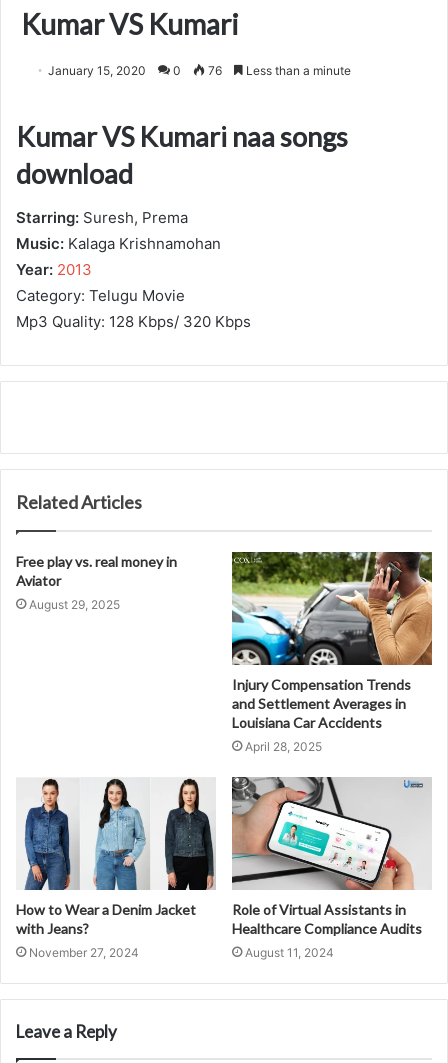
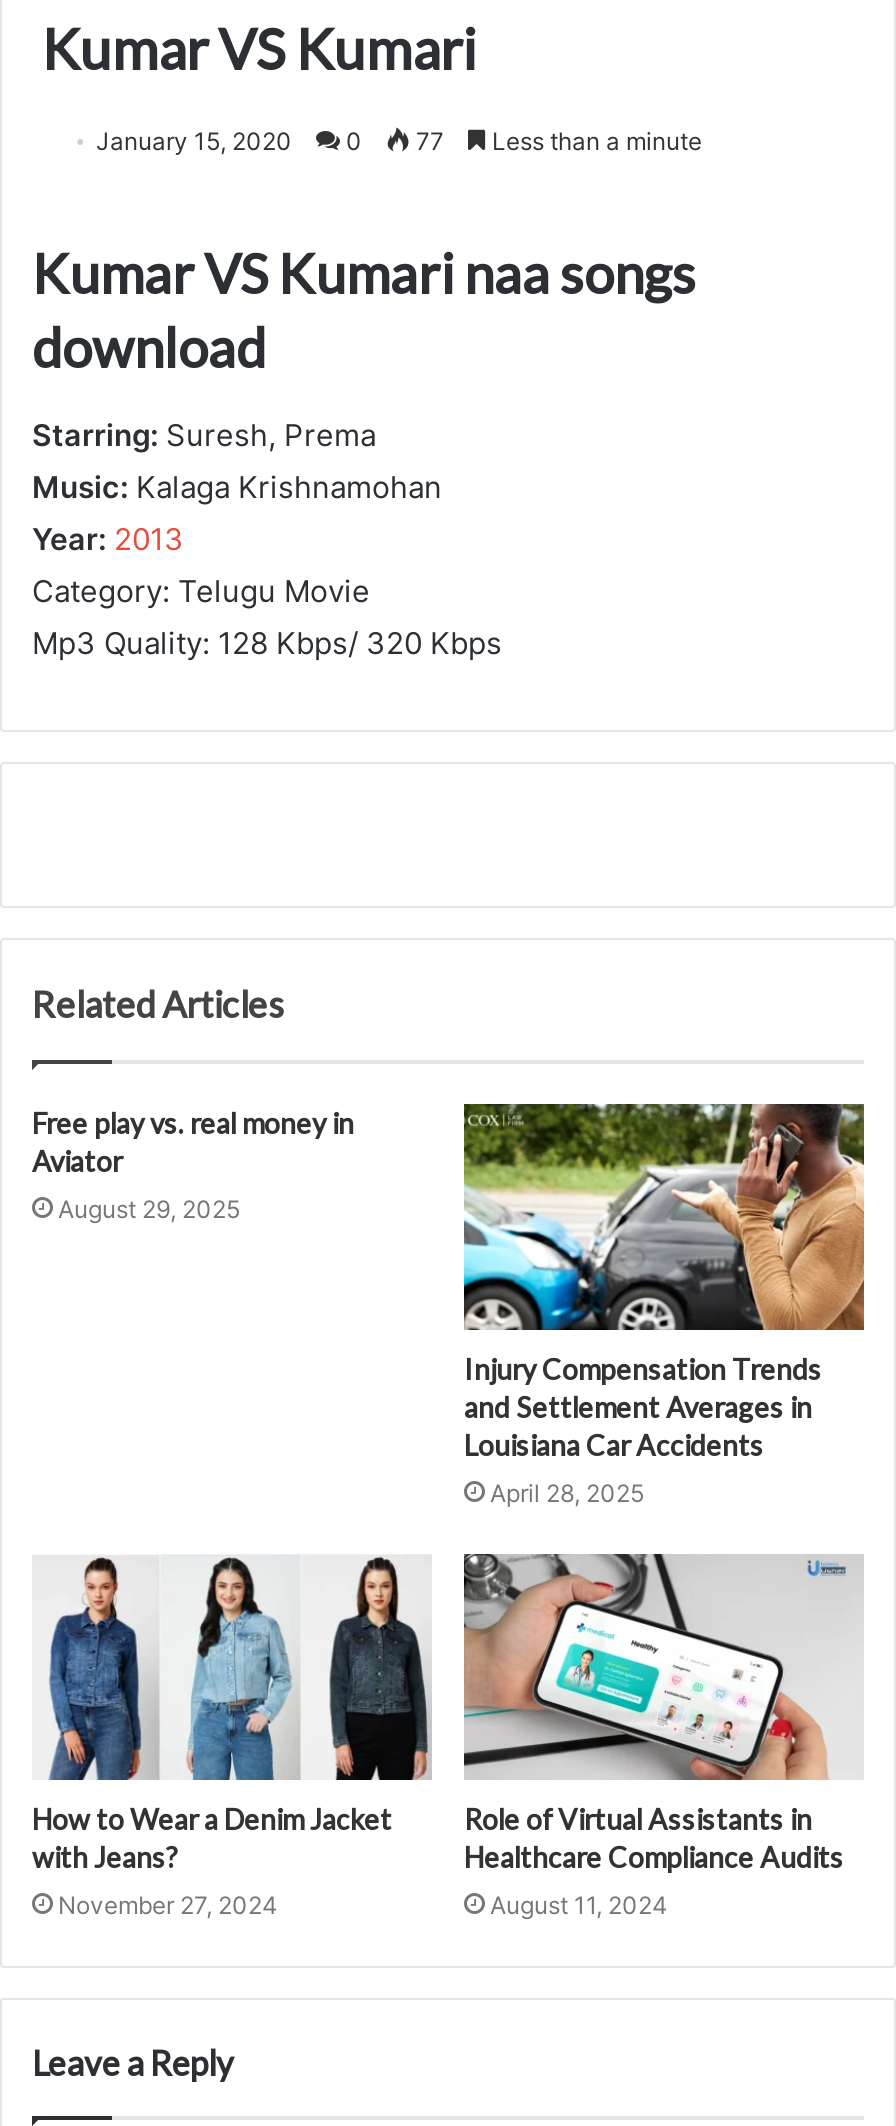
[48,63,351,78] January 15, 2020 0 76 Less than a minute -> [96,126,702,156] January 15, 2020 0 77 Less than a minute

